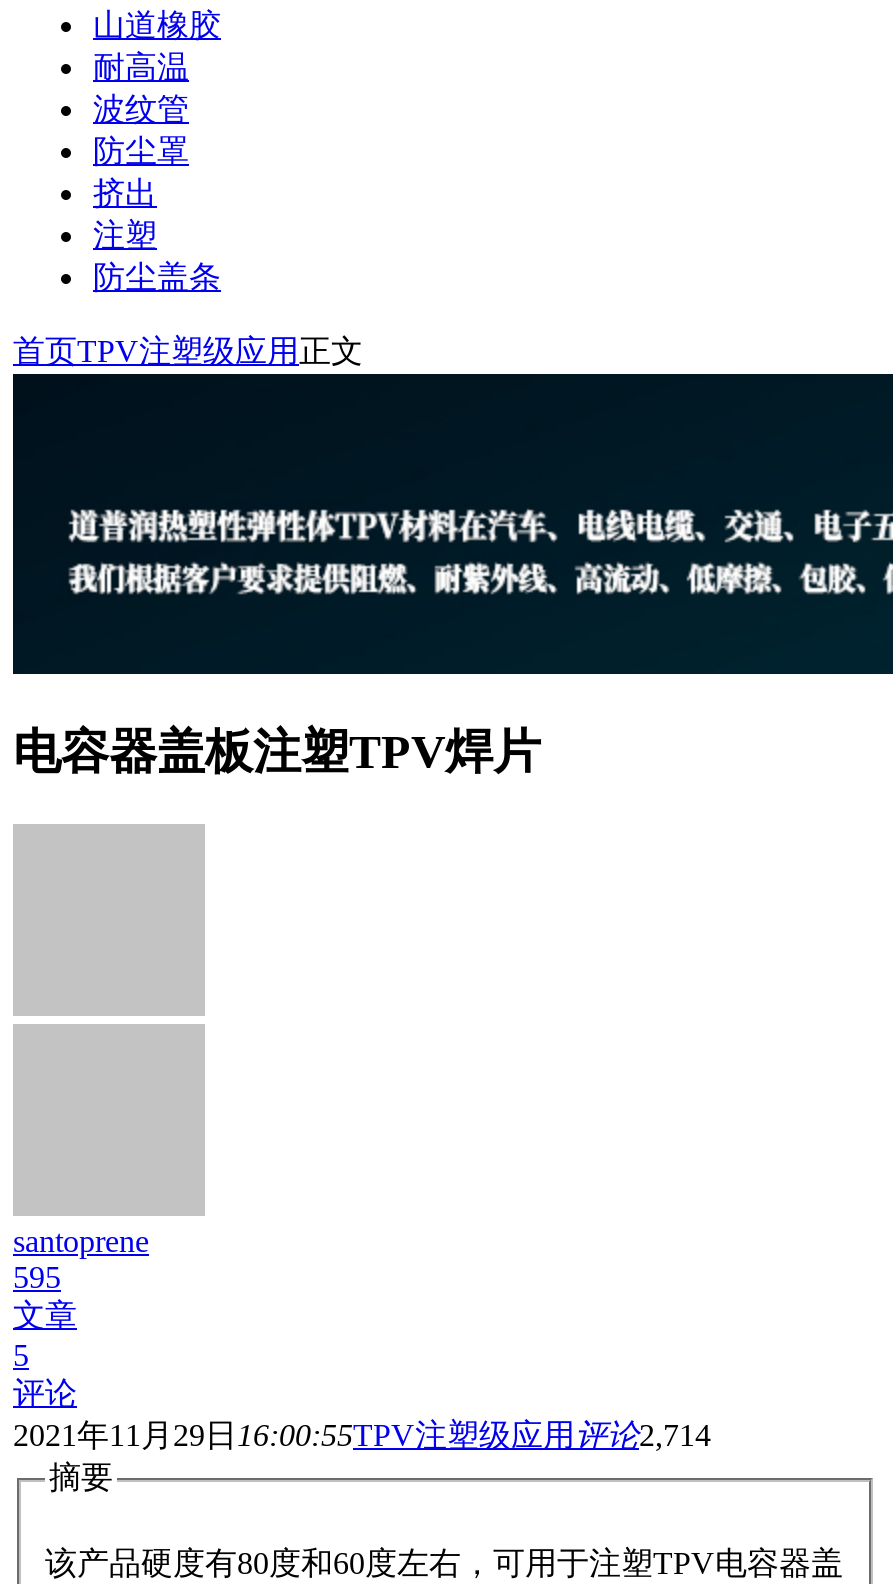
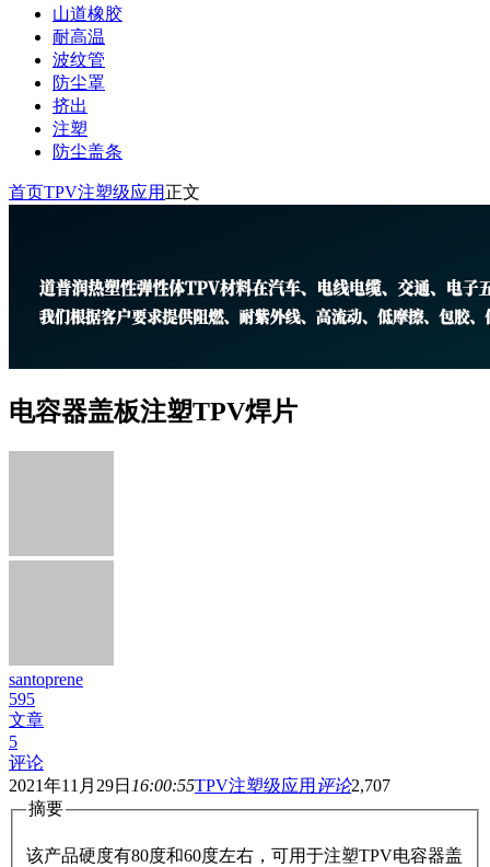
[13,1419,711,1453] 2021年11月29日16:00:55TPV注塑级应用评论2,714 -> [9,776,390,795] 2021年11月29日16:00:55TPV注塑级应用评论2,707

